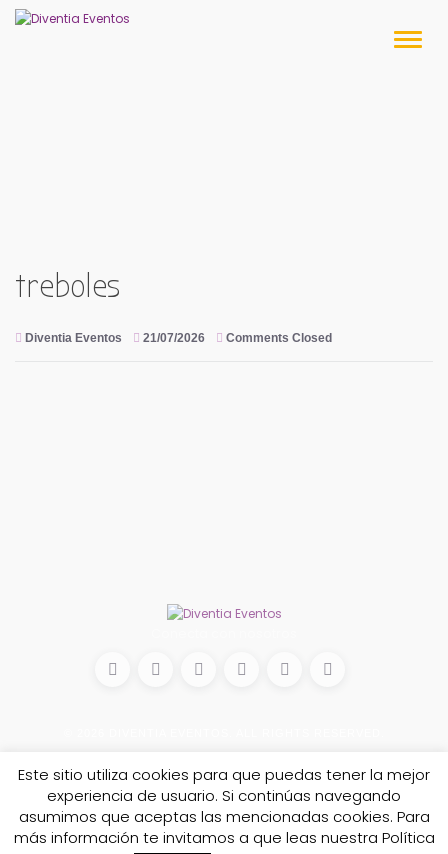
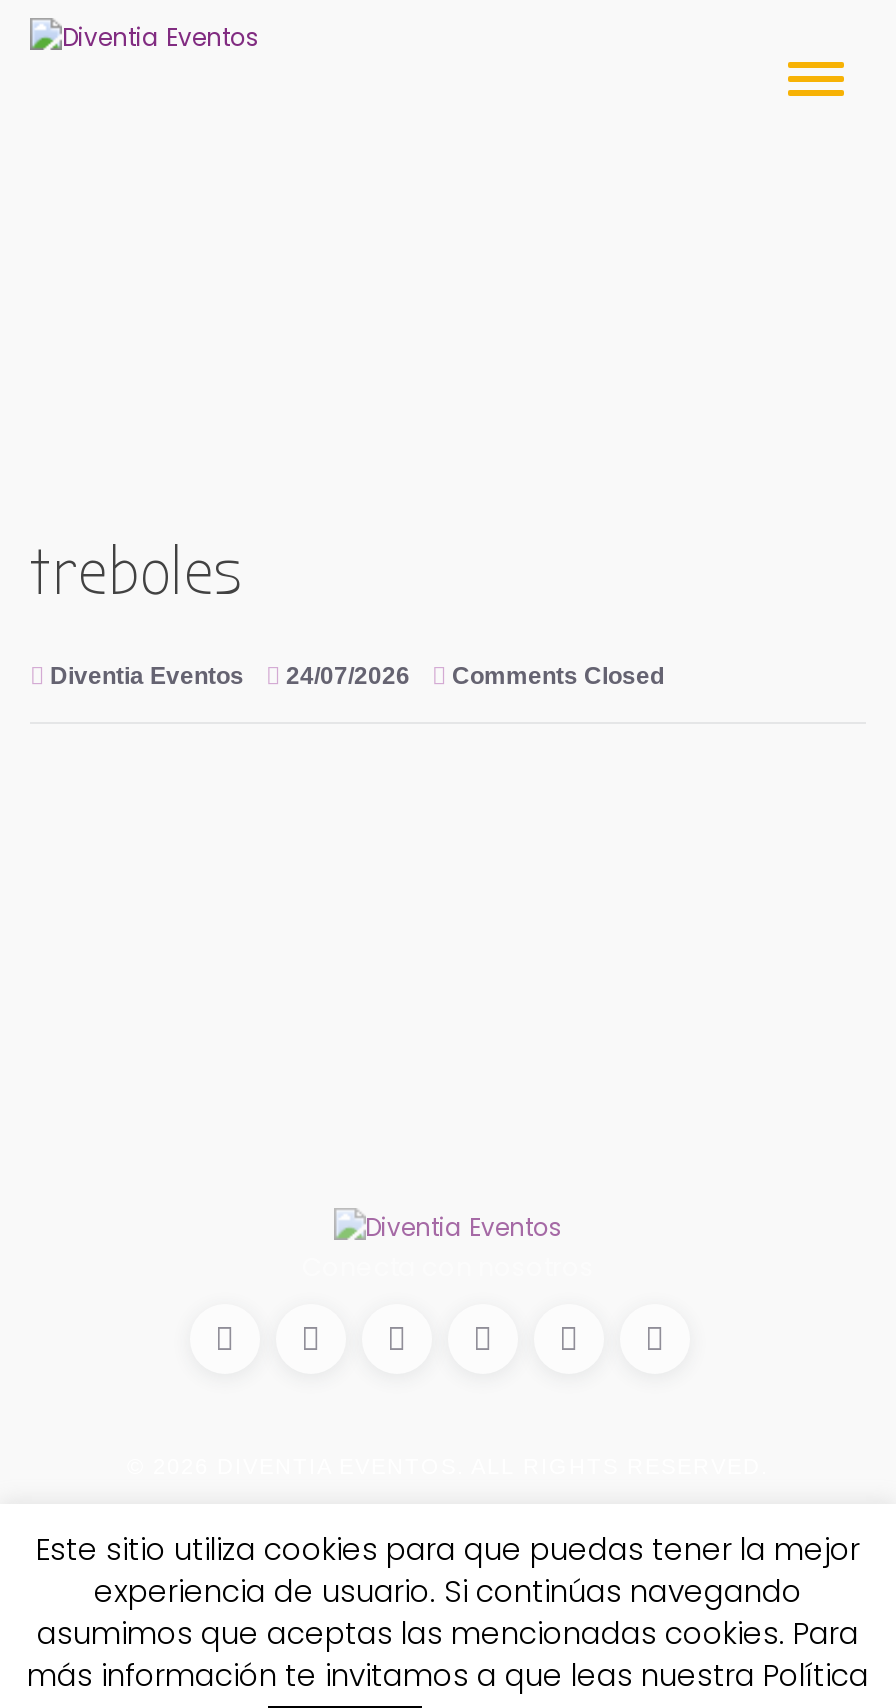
[22,331,332,345] Diventia Eventos 21/07/2026 Comments Closed -> [44,662,664,690] Diventia Eventos 24/07/2026 Comments Closed

